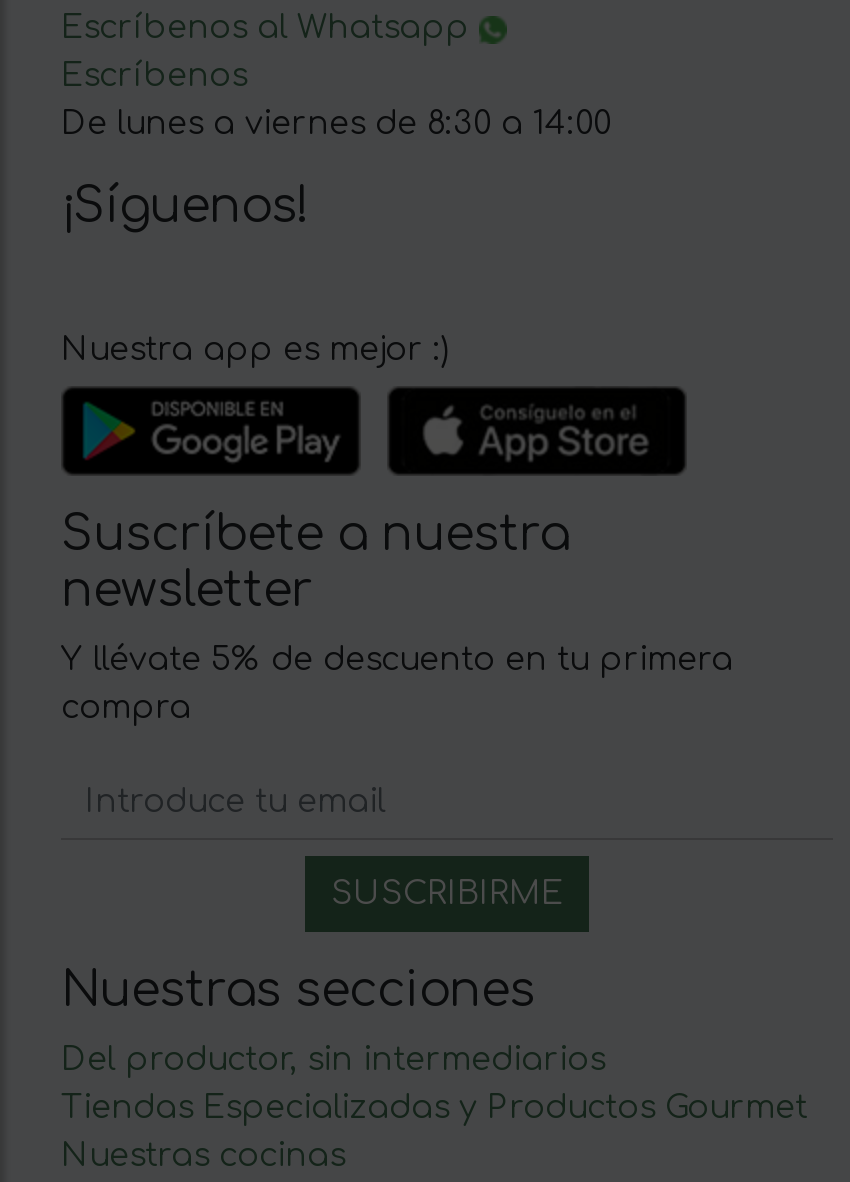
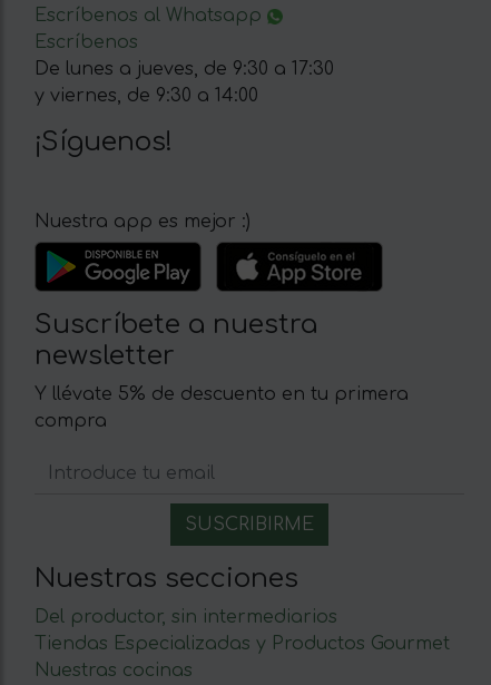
[61,107,611,143] De lunes a viernes de 8:30 a 14:00 -> [35,59,334,106] De lunes a jueves, de 9:30 a 17:30 | y viernes, de 9:30 a 14:00

